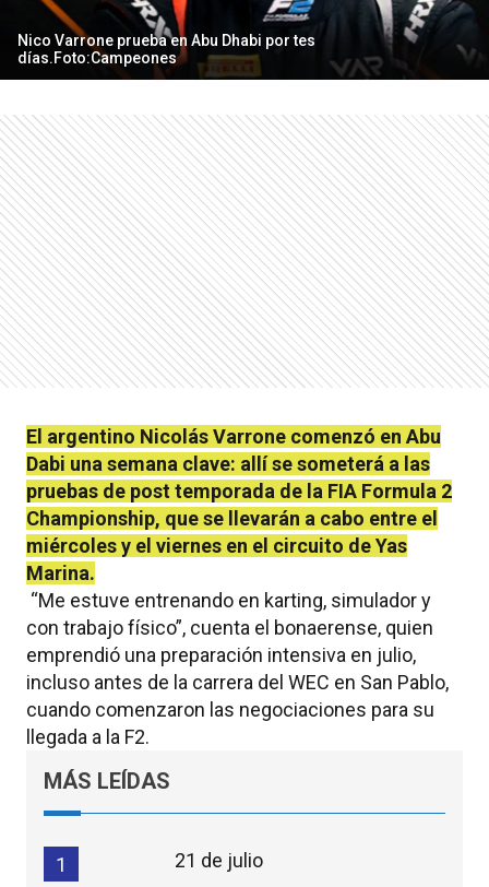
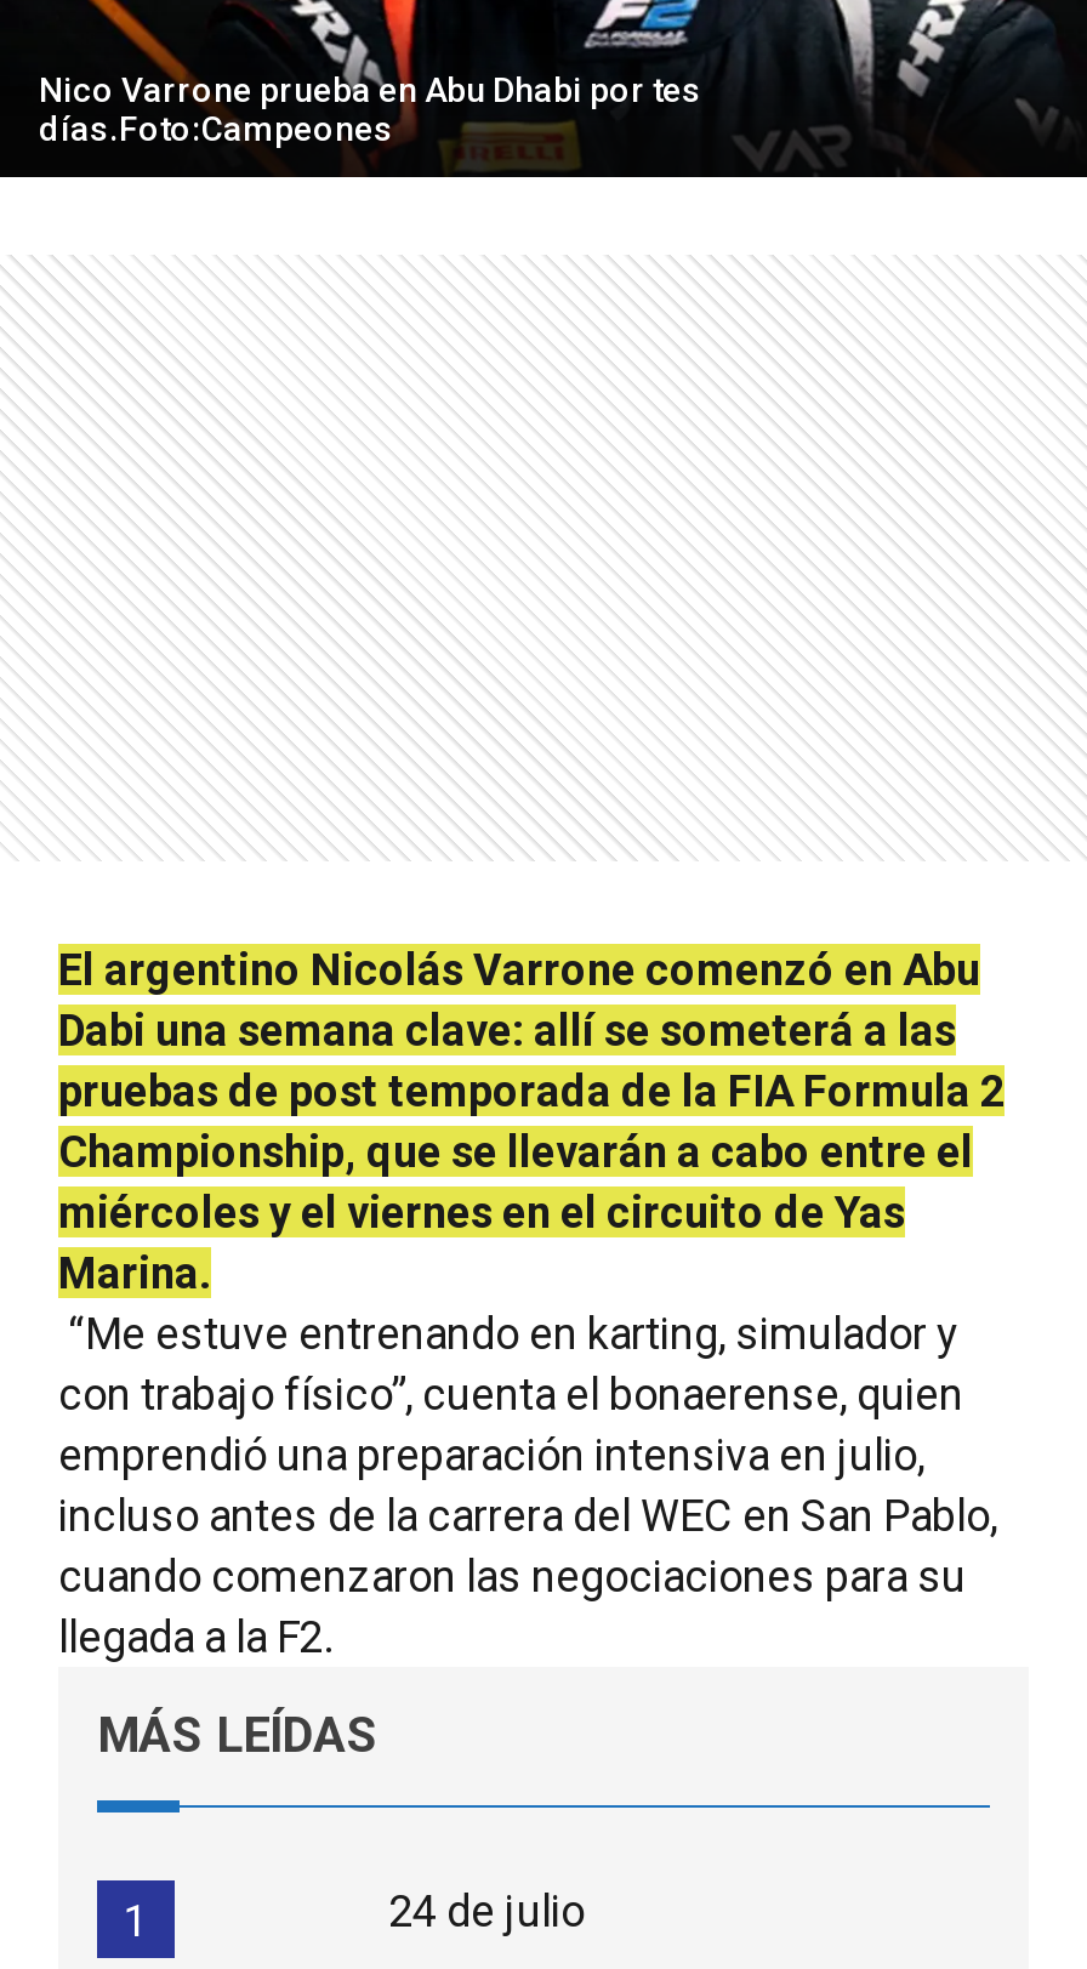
[175,849,263,872] 21 de julio -> [388,1885,585,1936] 24 de julio

